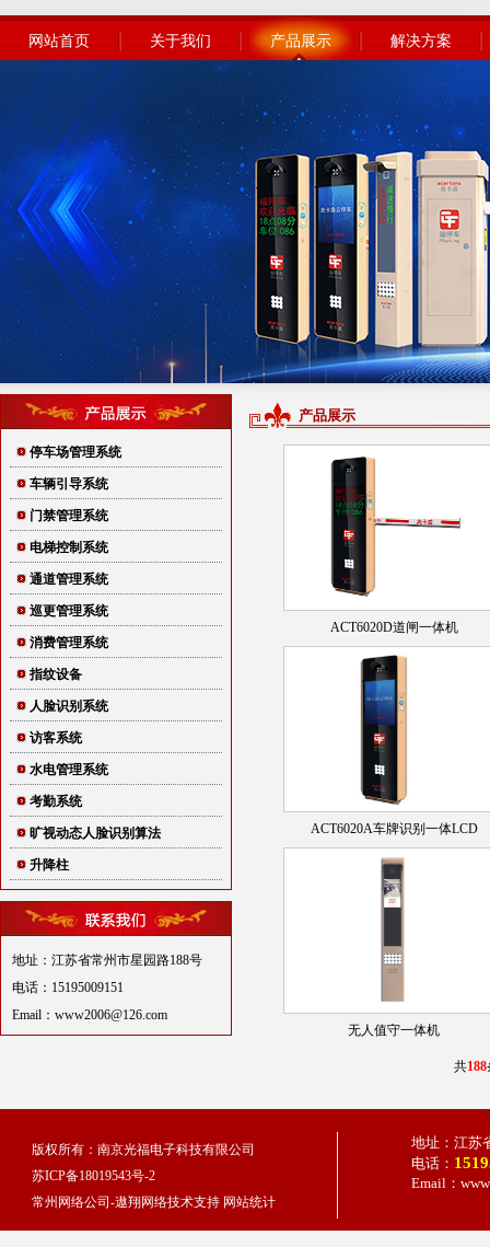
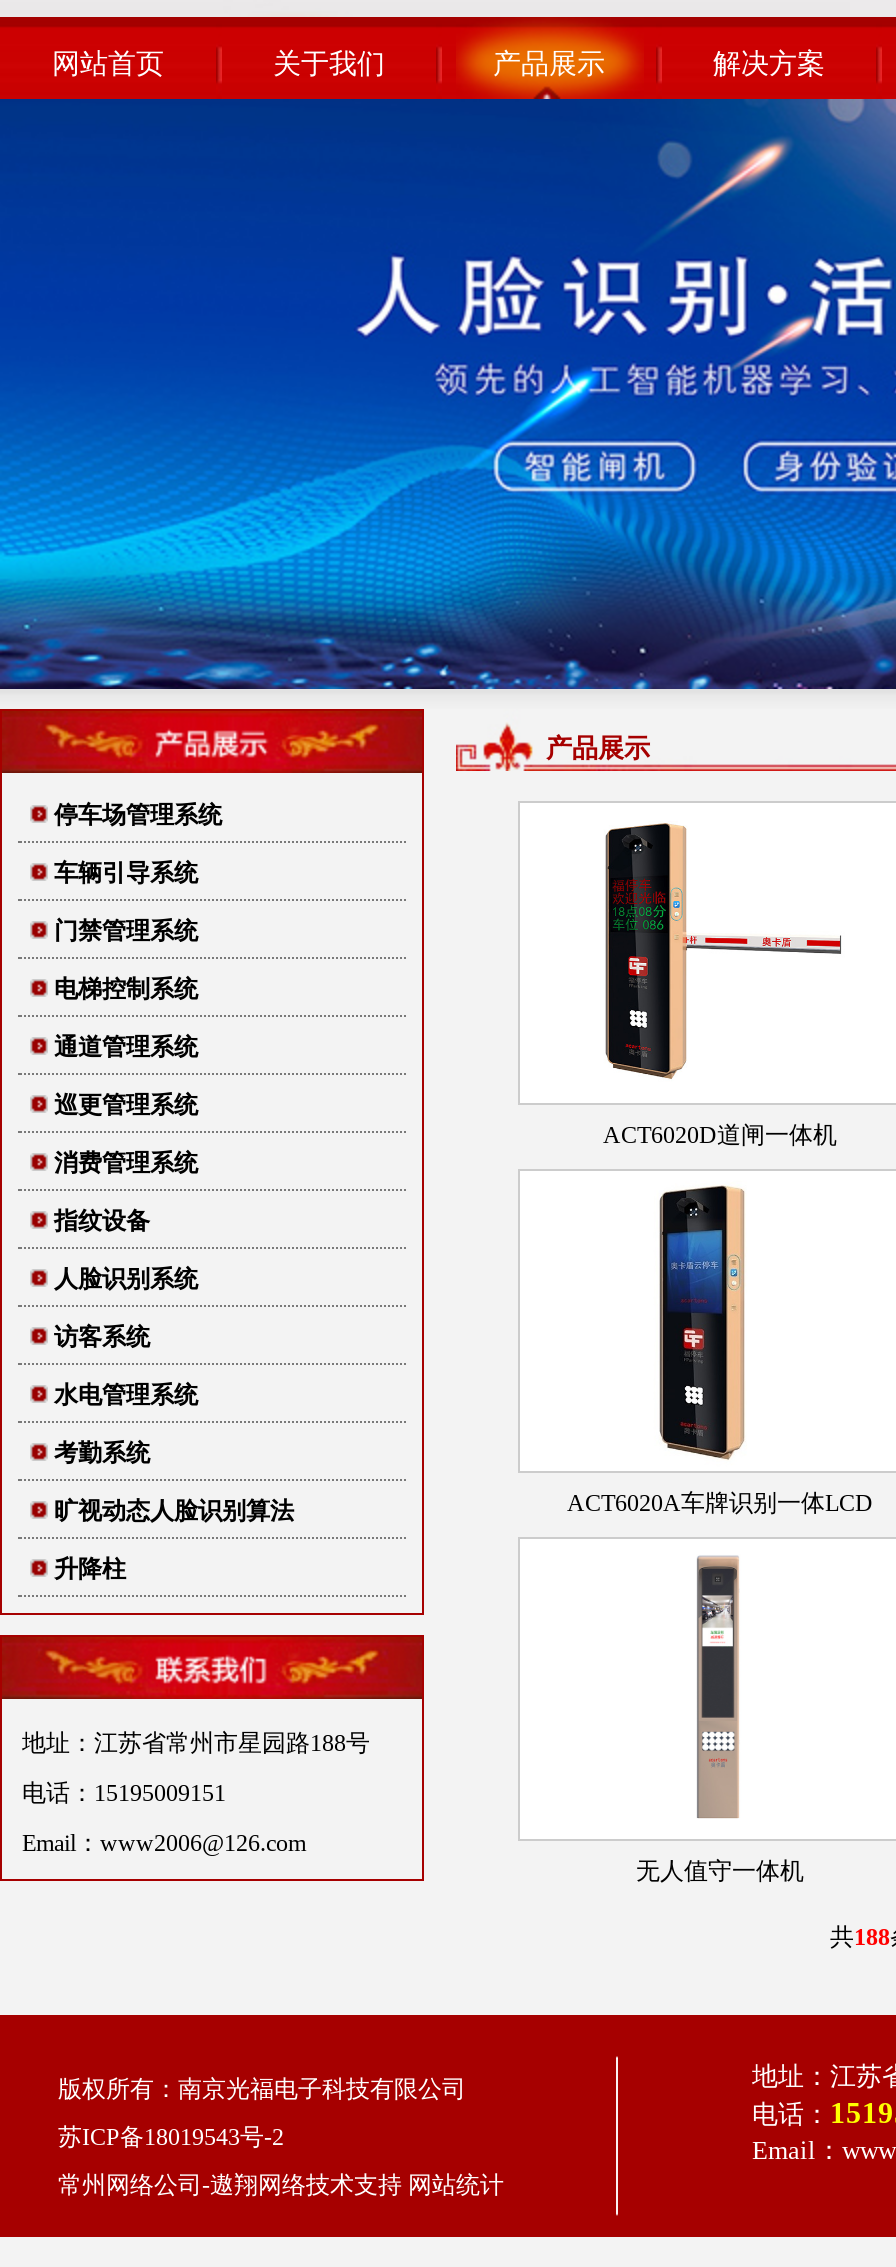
[3,59,487,384] [image] -> [6,97,890,691] [image]

